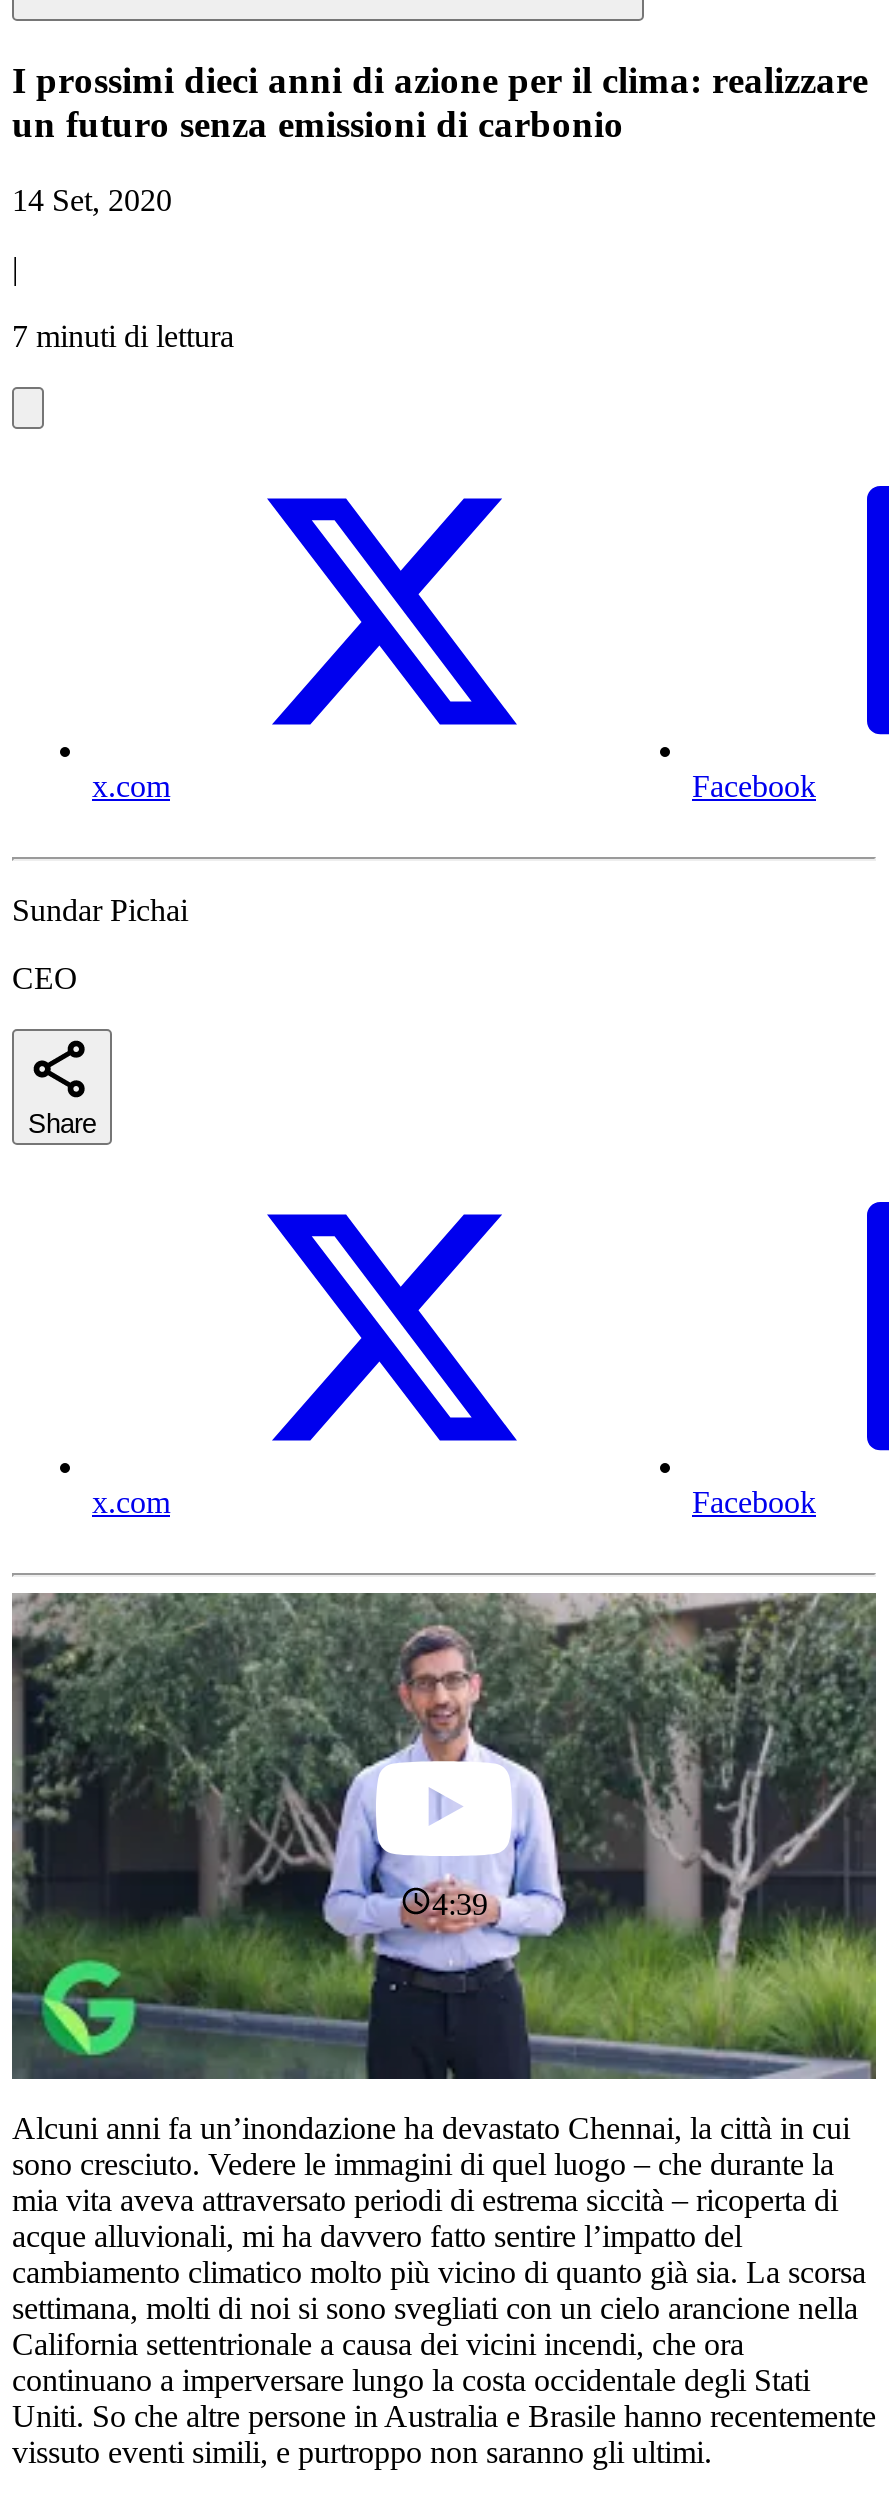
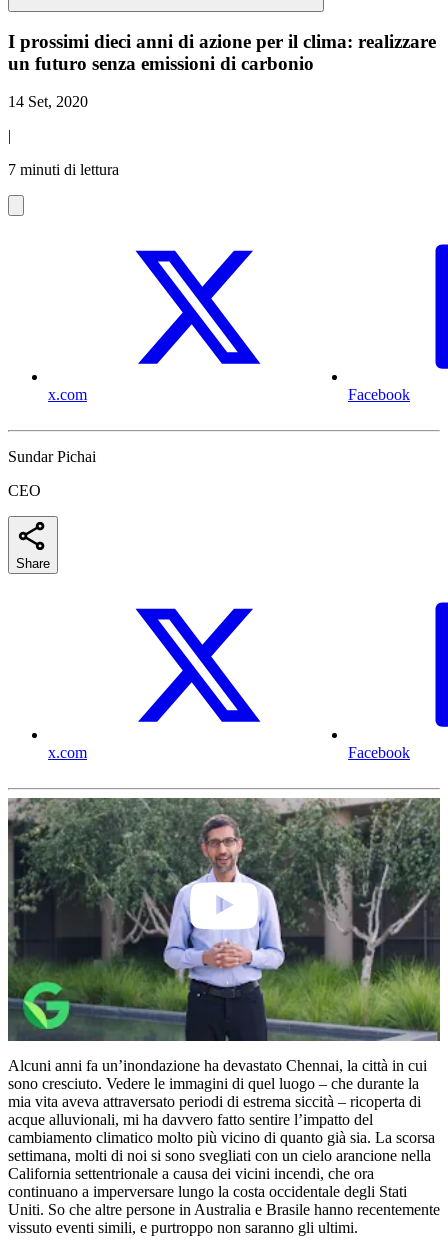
[432,1887,488,1921] 4:39 -> none

